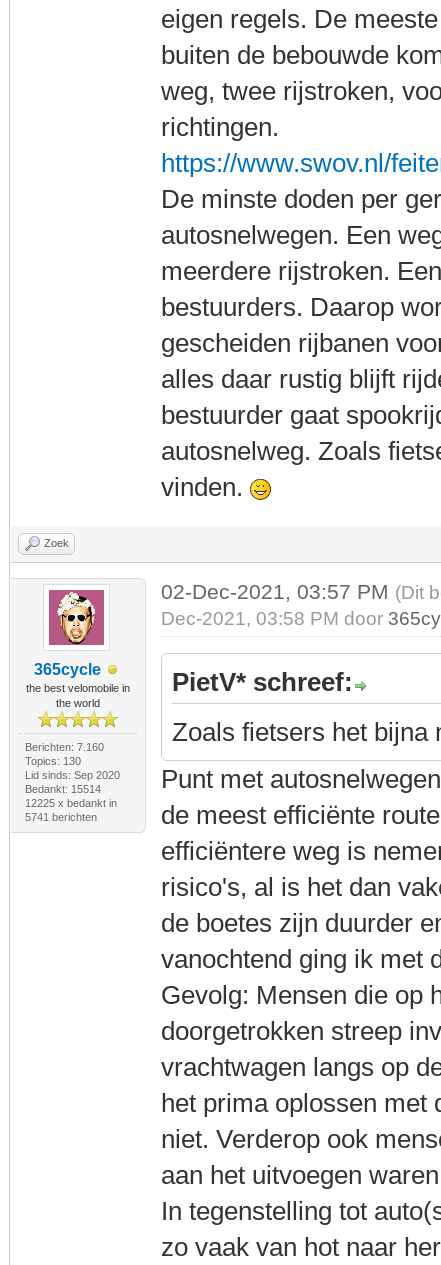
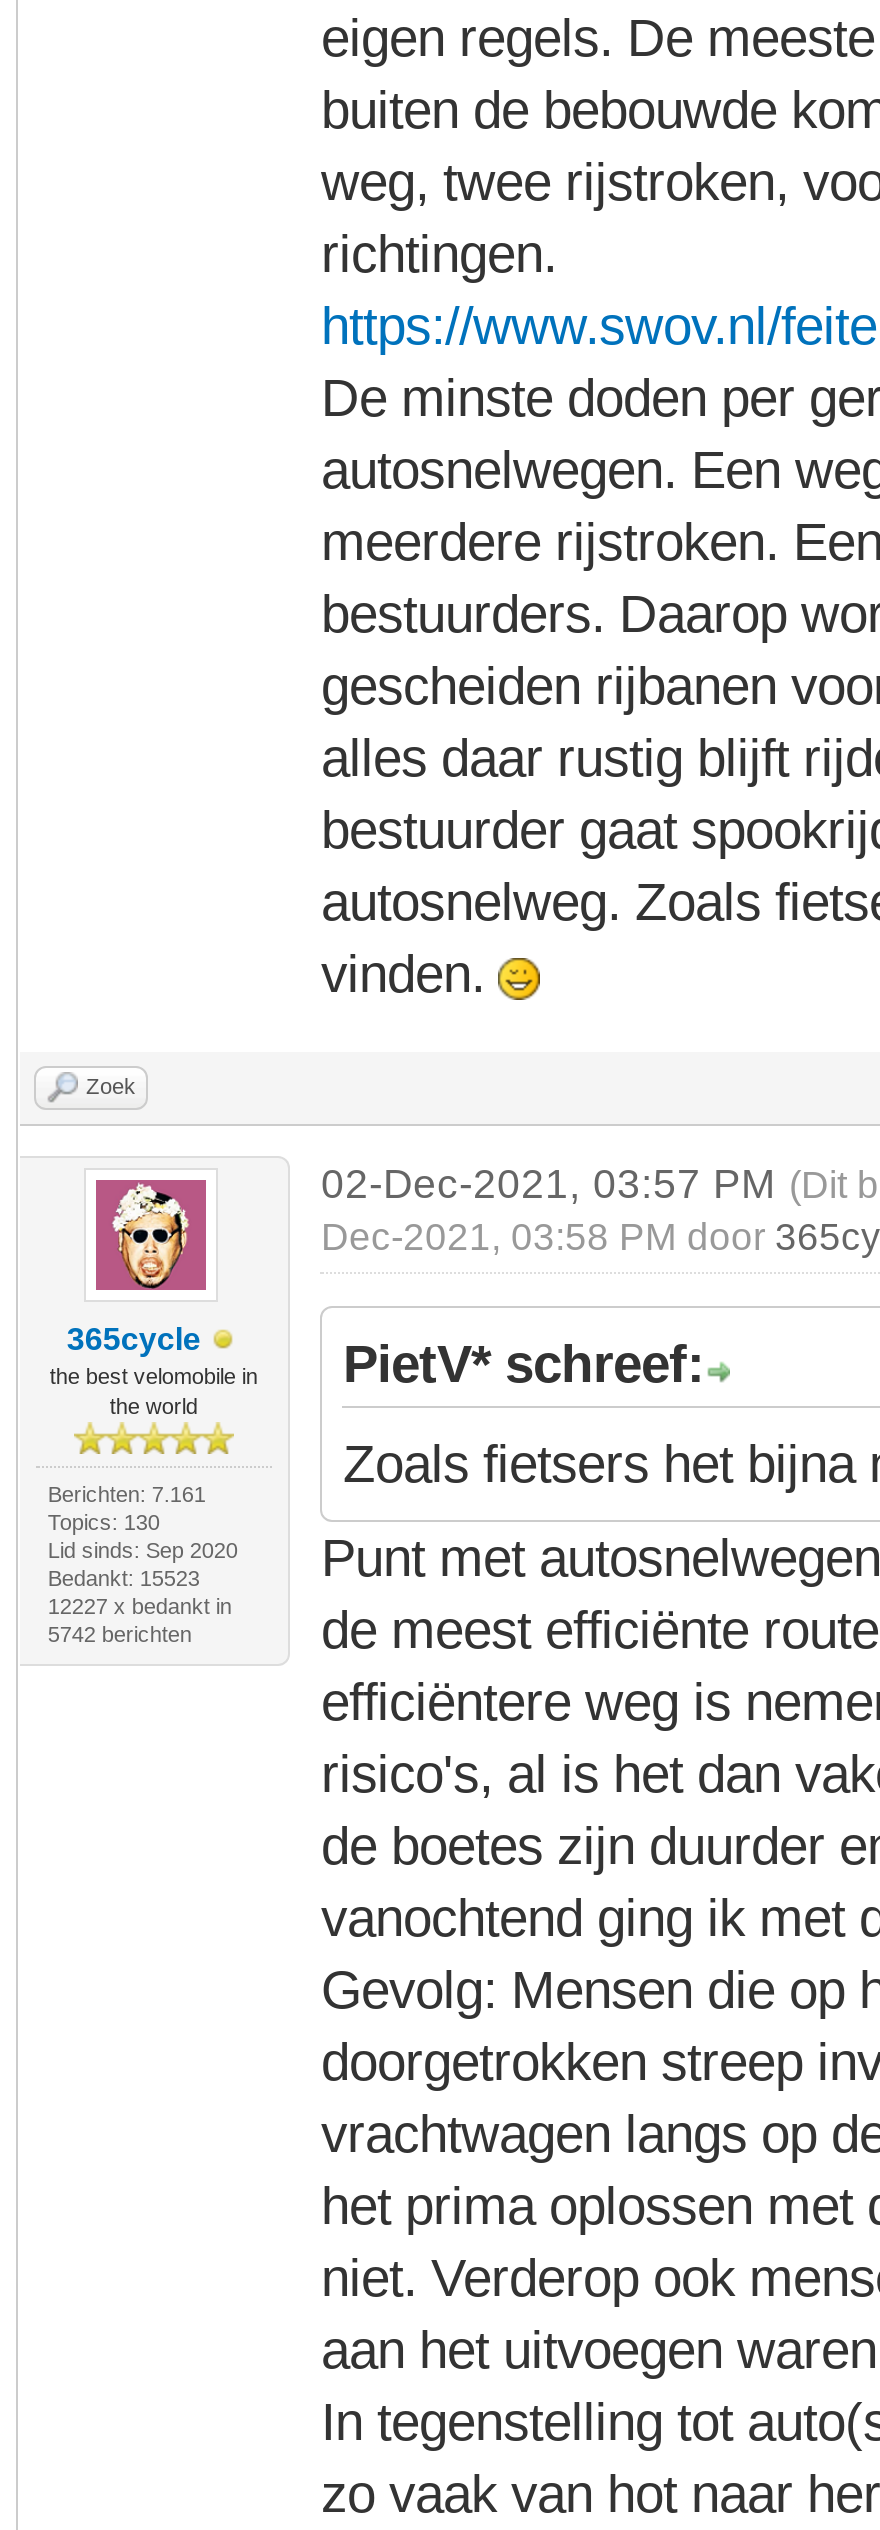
[25,741,104,753] Berichten: 7.160 -> [48,1482,206,1506] Berichten: 7.161
[25,783,101,795] Bedankt: 15514 -> [48,1566,200,1590] Bedankt: 15523
[25,797,117,809] 12225 x bedankt in -> [48,1594,232,1618] 12227 x bedankt in
[25,811,97,823] 5741 berichten -> [48,1622,192,1646] 5742 berichten

